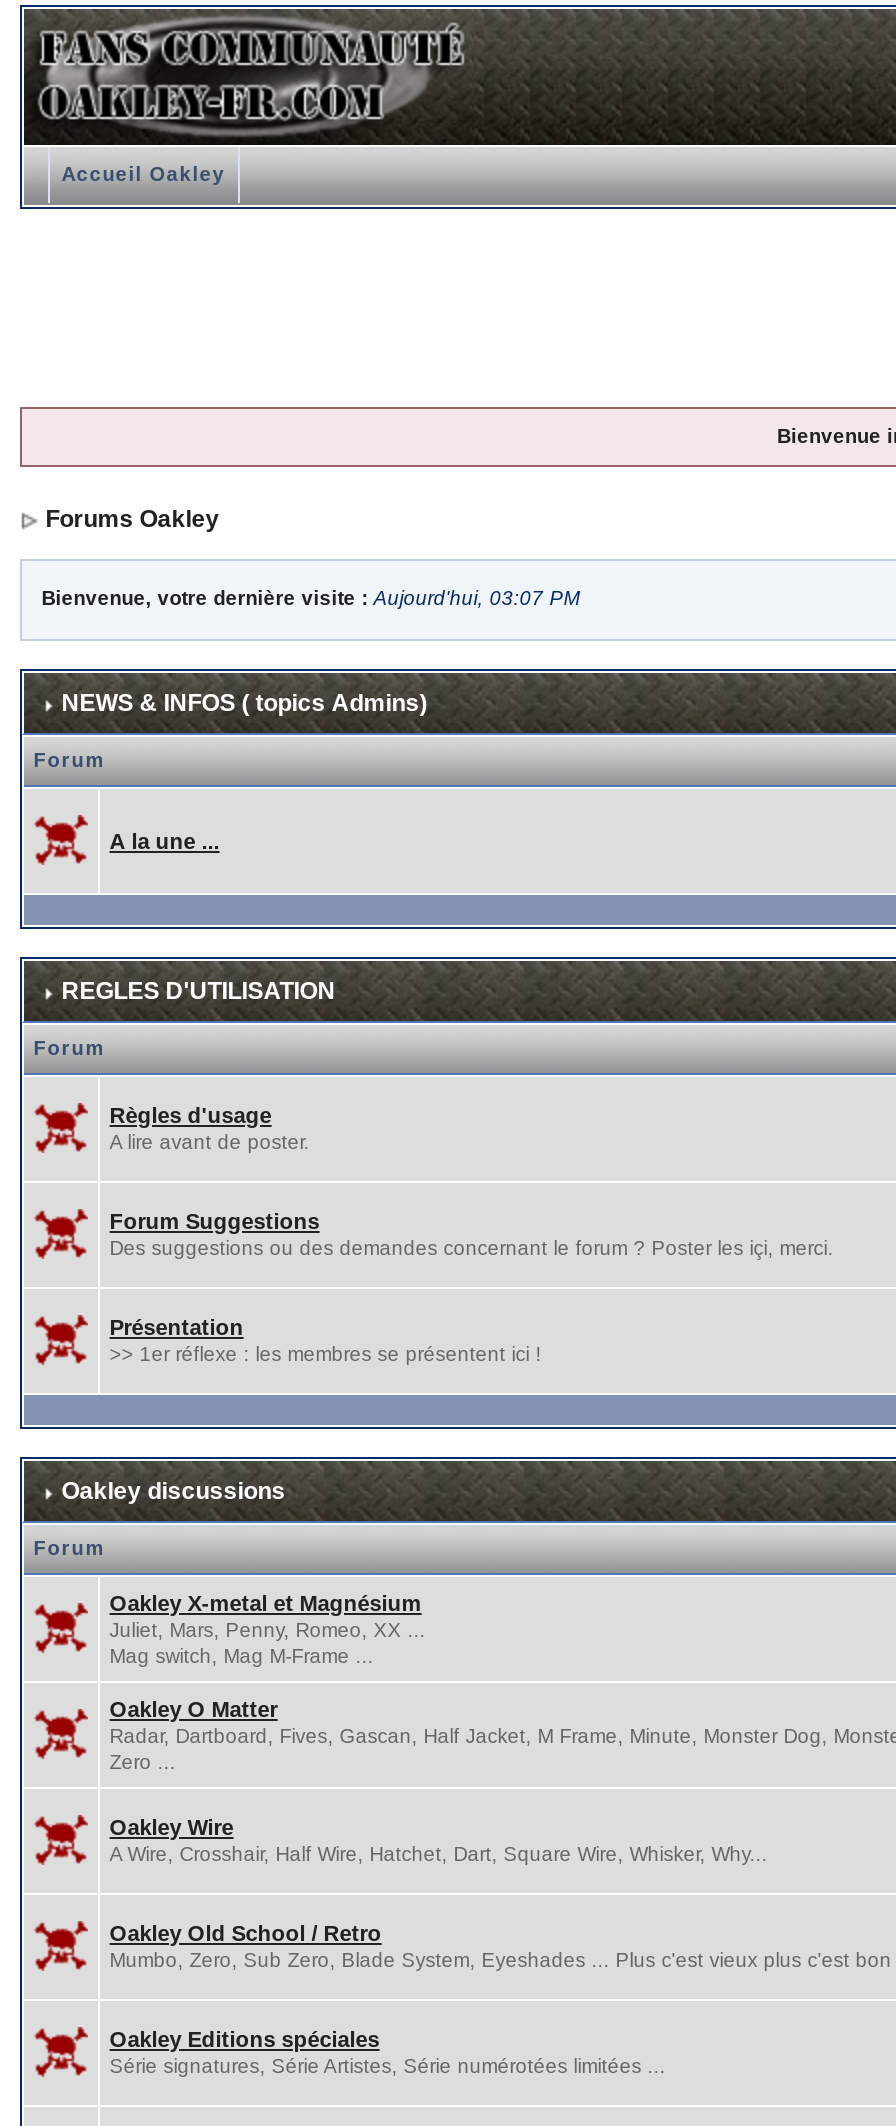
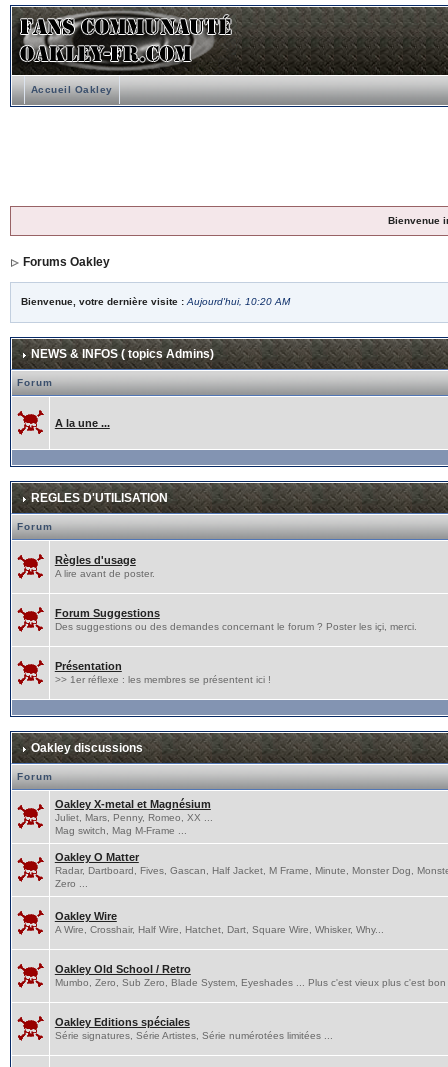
[42,587,580,609] Bienvenue, votre dernière visite : Aujourd'hui, 03:07 PM -> [21,296,290,307] Bienvenue, votre dernière visite : Aujourd'hui, 10:20 AM

